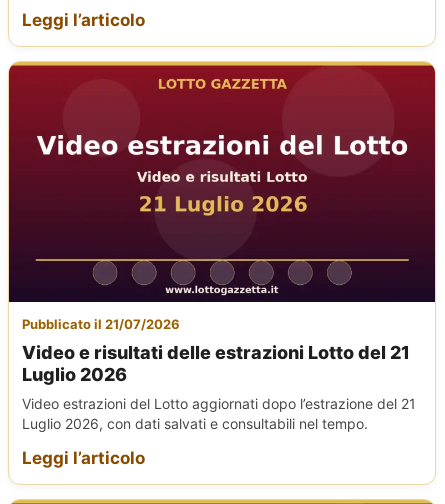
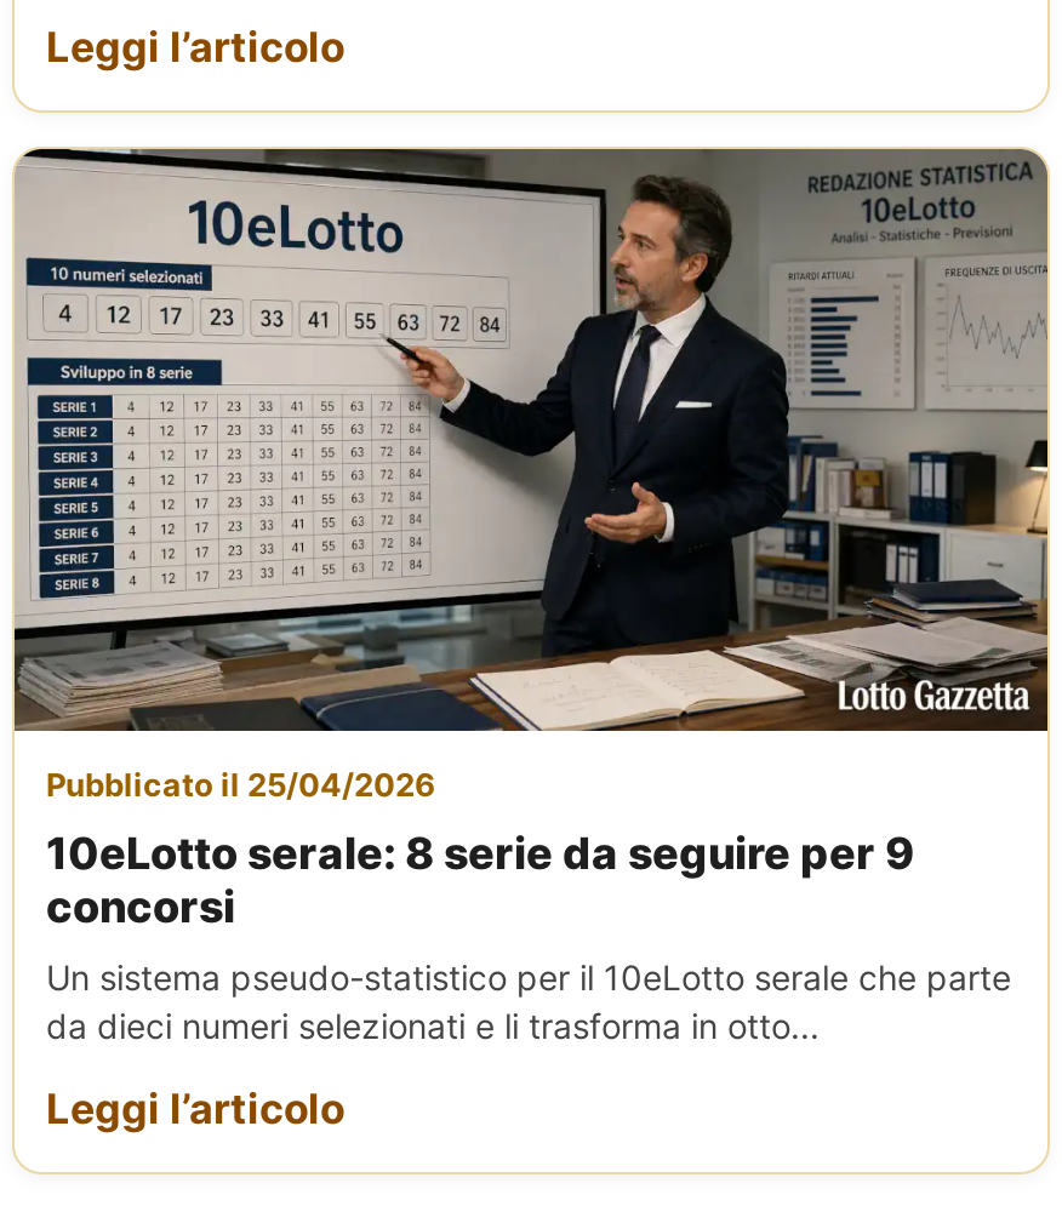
[8,61,436,332] [image] | Pubblicato il 21/07/2026 -> [12,147,1050,803] [image] | Pubblicato il 25/04/2026
[22,342,410,385] Video e risultati delle estrazioni Lotto del 21 | Luglio 2026 -> [46,827,914,931] 10eLotto serale: 8 serie da seguire per 9 | concorsi
[22,395,416,432] Video estrazioni del Lotto aggiornati dopo l’estrazione del 21 | Luglio 2026, con dati salvati e consultabili nel tempo. -> [46,955,1011,1045] Un sistema pseudo-statistico per il 10eLotto serale che parte | da dieci numeri selezionati e li trasforma in otto...

